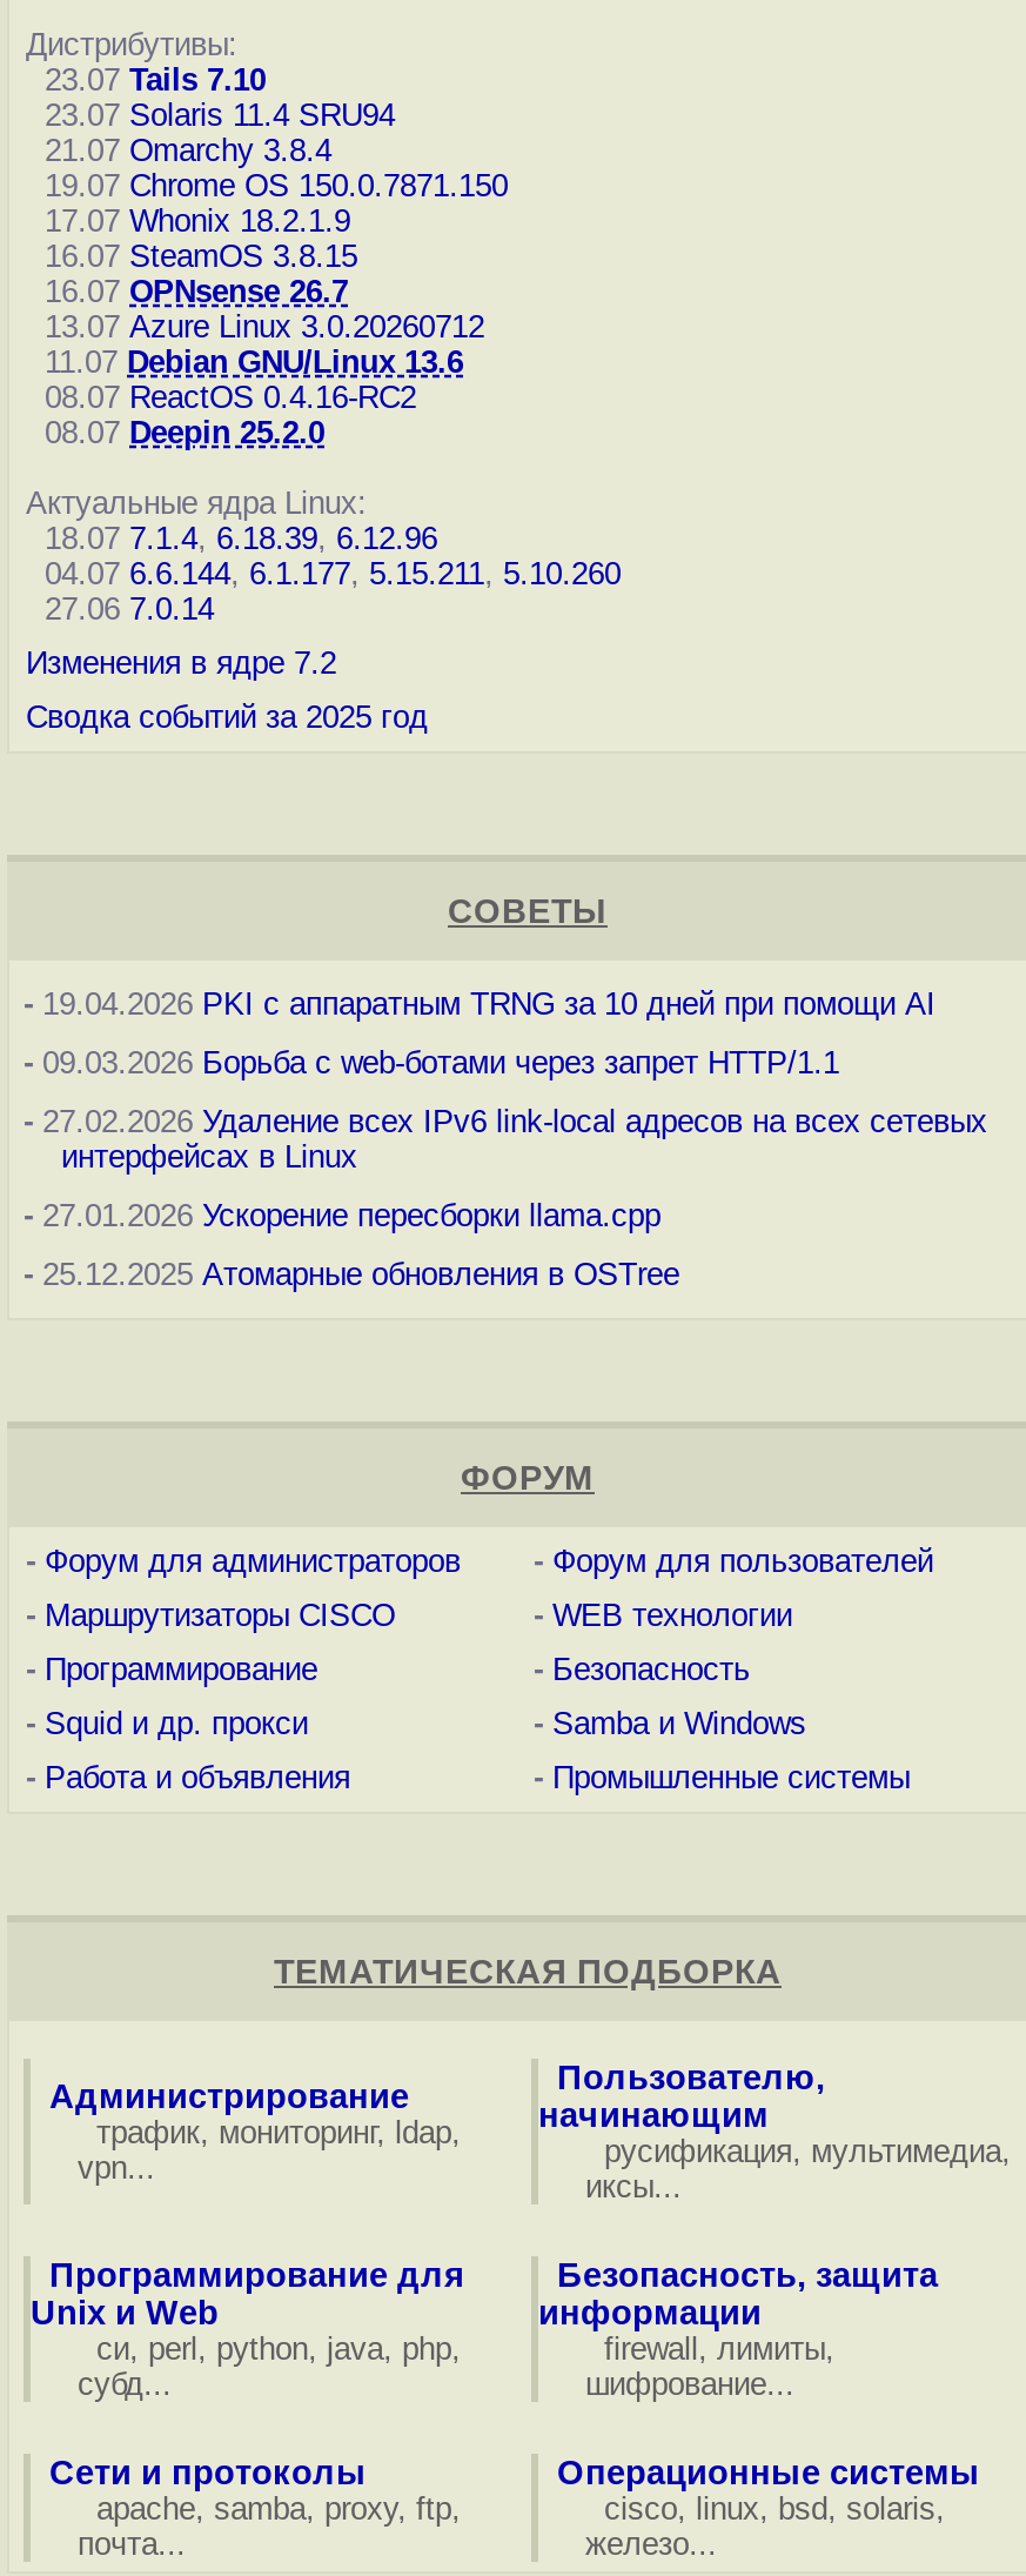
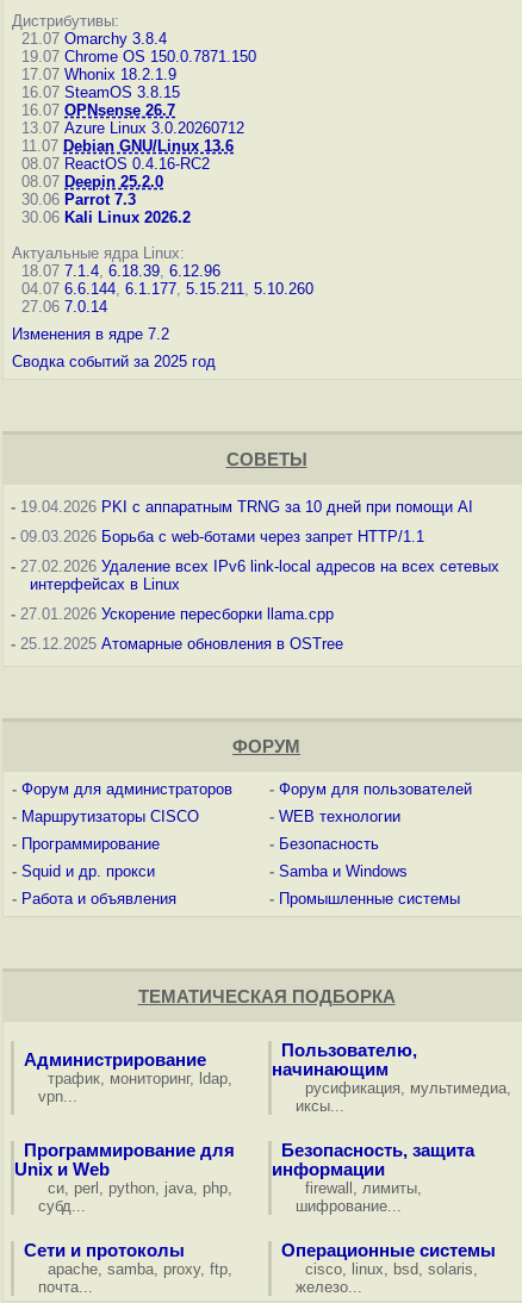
[26,62,395,133] 23.07 Tails 7.10 | 23.07 Solaris 11.4 SRU94 -> none
moved [26,133,508,450] -> [12,30,256,191]: 21.07 Omarchy 3.8.4 | 19.07 Chrome OS 150.0.7871.150 | 17.07 Whonix 18.2.1.9 | ... | 08.07 ReactOS 0.4.16-RC2 | 08.07 Deepin 25.2.0
none -> [12,191,191,226] 30.06 Parrot 7.3 | 30.06 Kali Linux 2026.2

